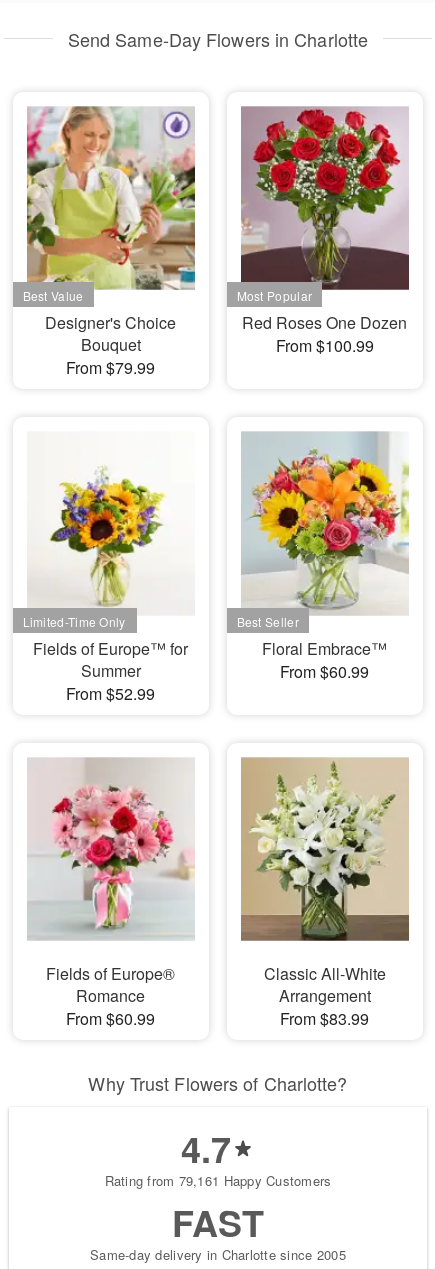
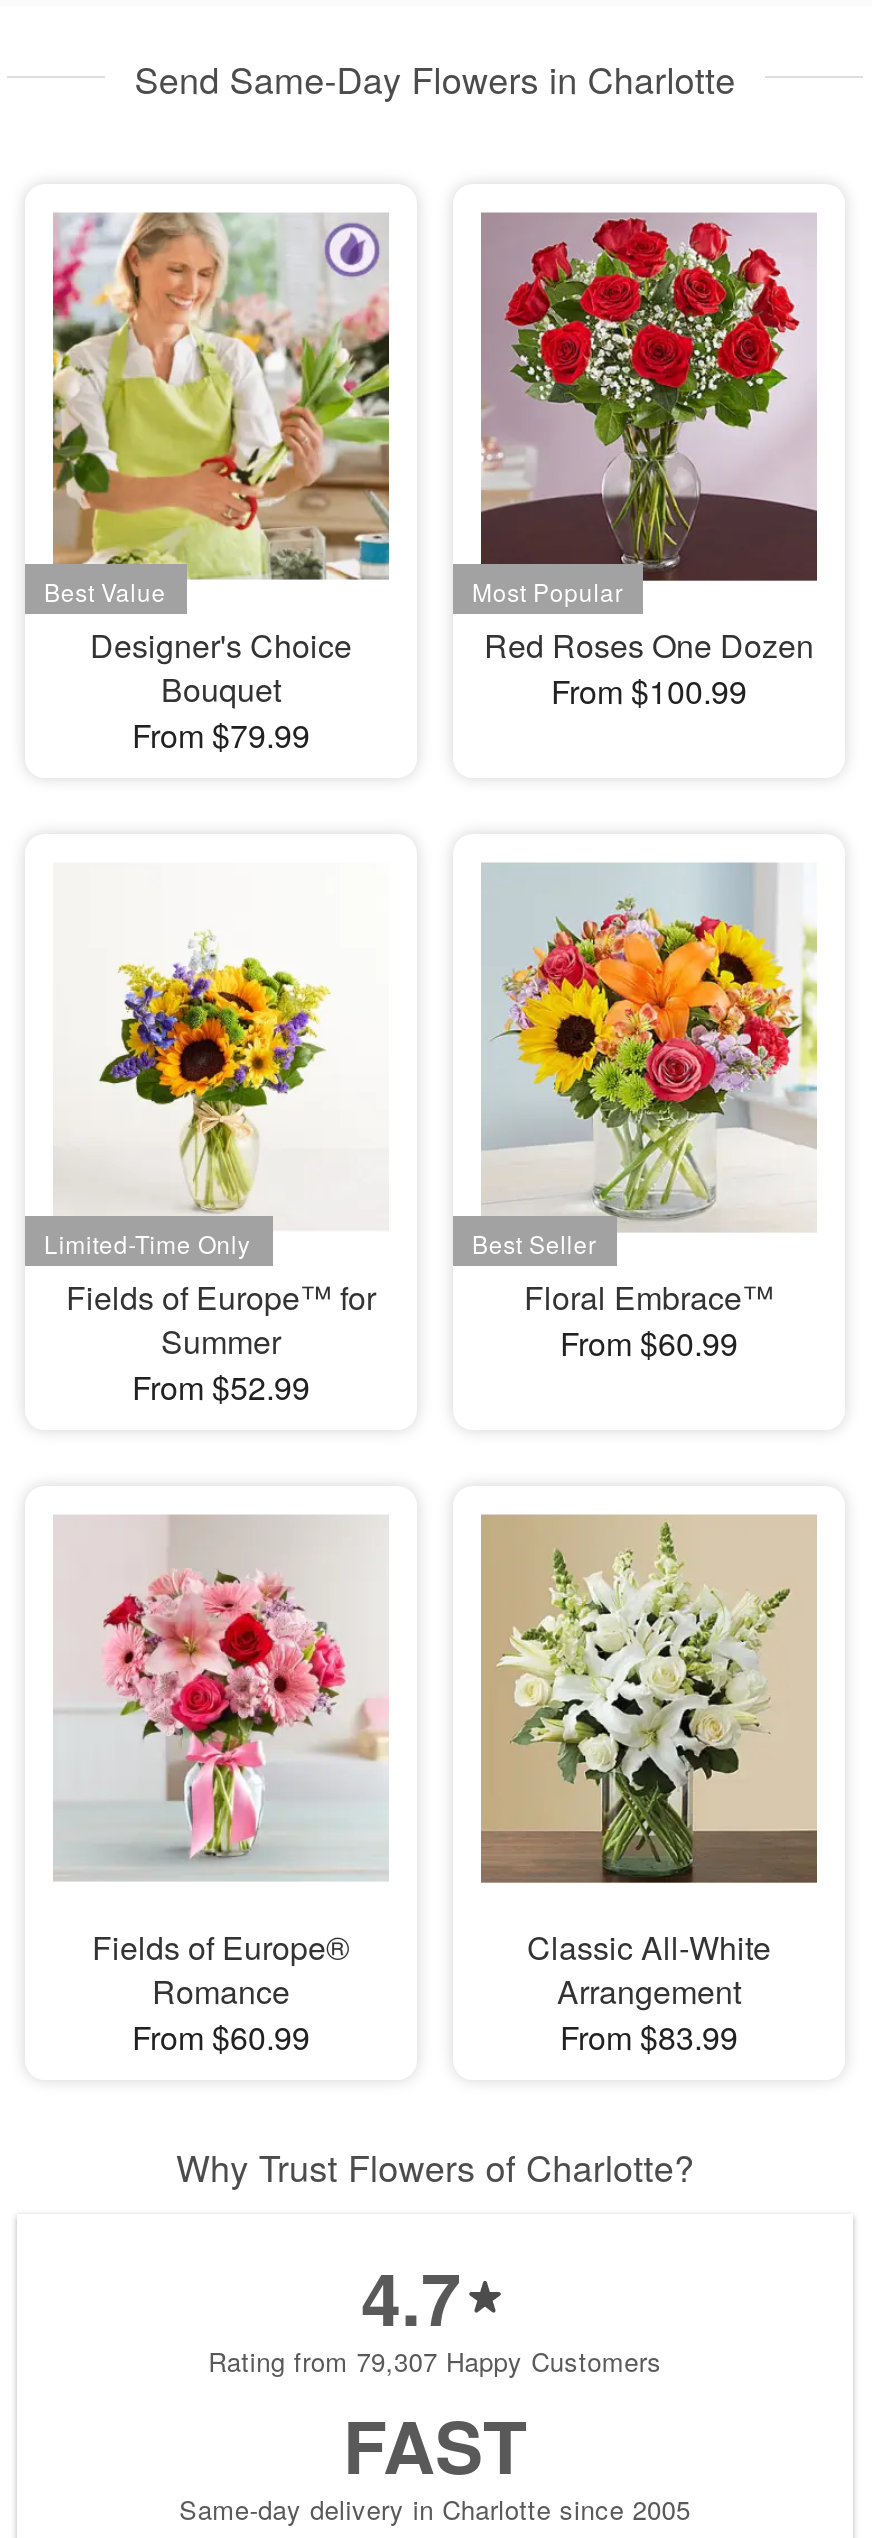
[105,1171,331,1190] Rating from 79,161 Happy Customers -> [208,2342,662,2380] Rating from 79,307 Happy Customers

